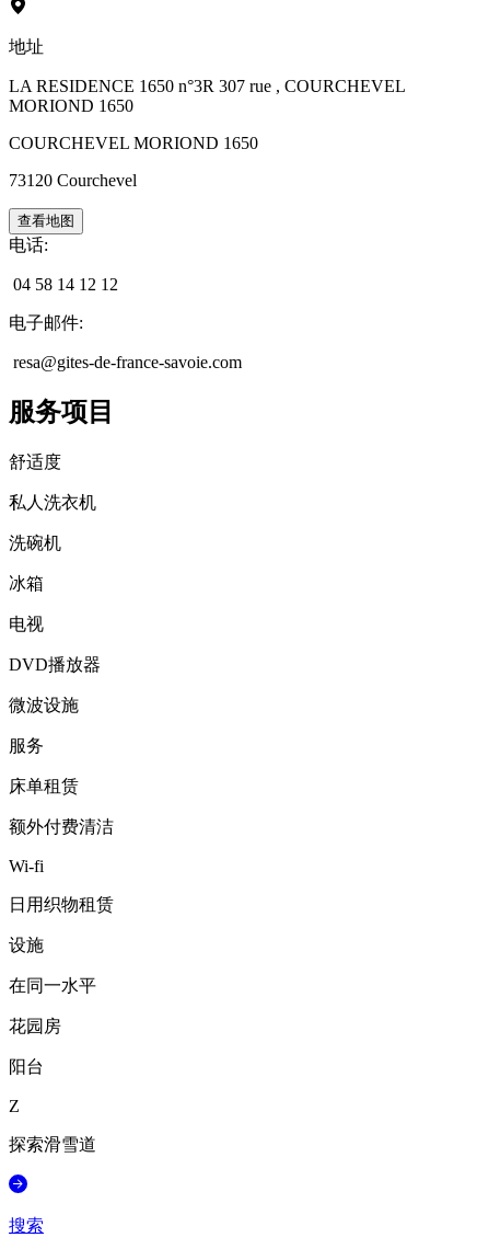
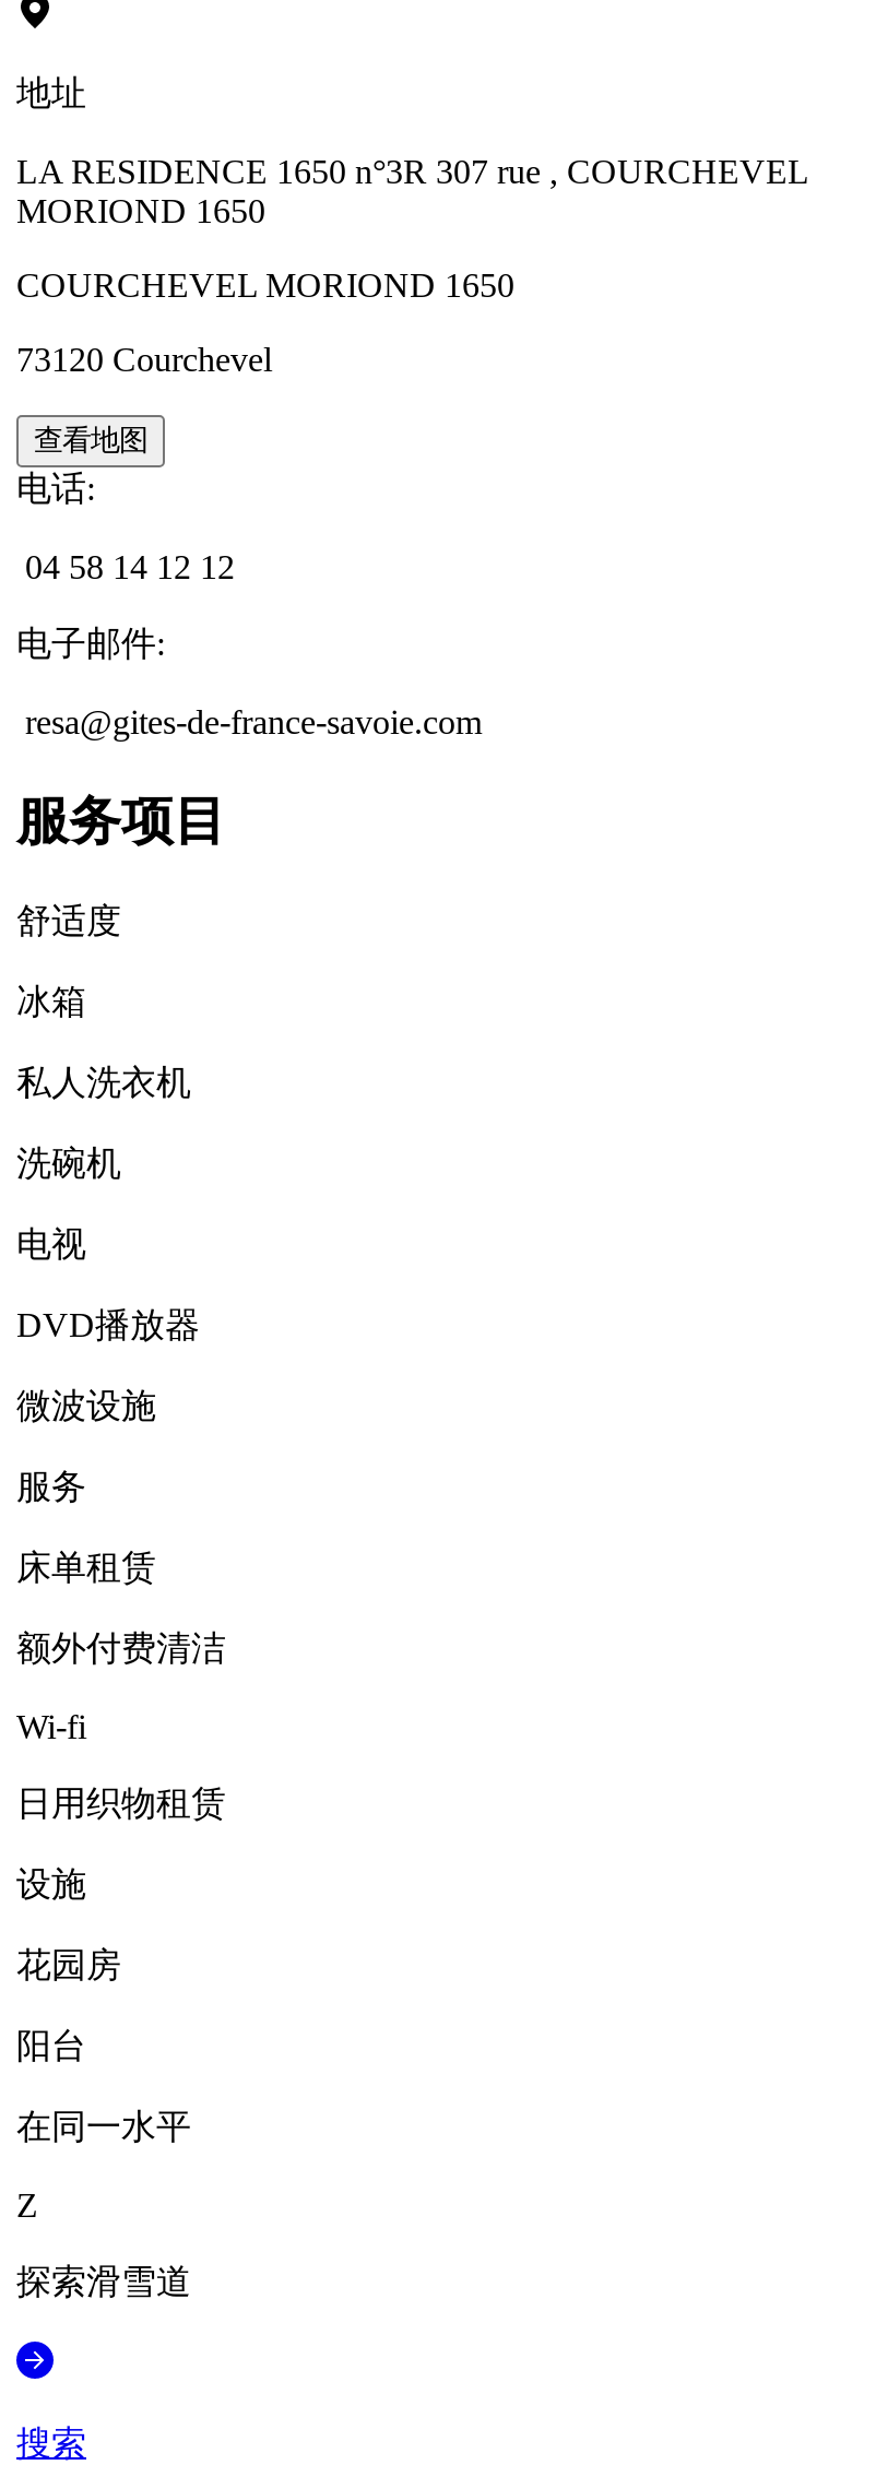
moved [9,493,96,552] -> [16,1064,191,1182]: 私人洗衣机 | 洗碗机
moved [9,574,44,593] -> [16,983,86,1020]: 冰箱
moved [9,976,96,995] -> [16,2108,191,2145]: 在同一水平
moved [9,1017,61,1076] -> [16,1946,121,2064]: 花园房 | 阳台

